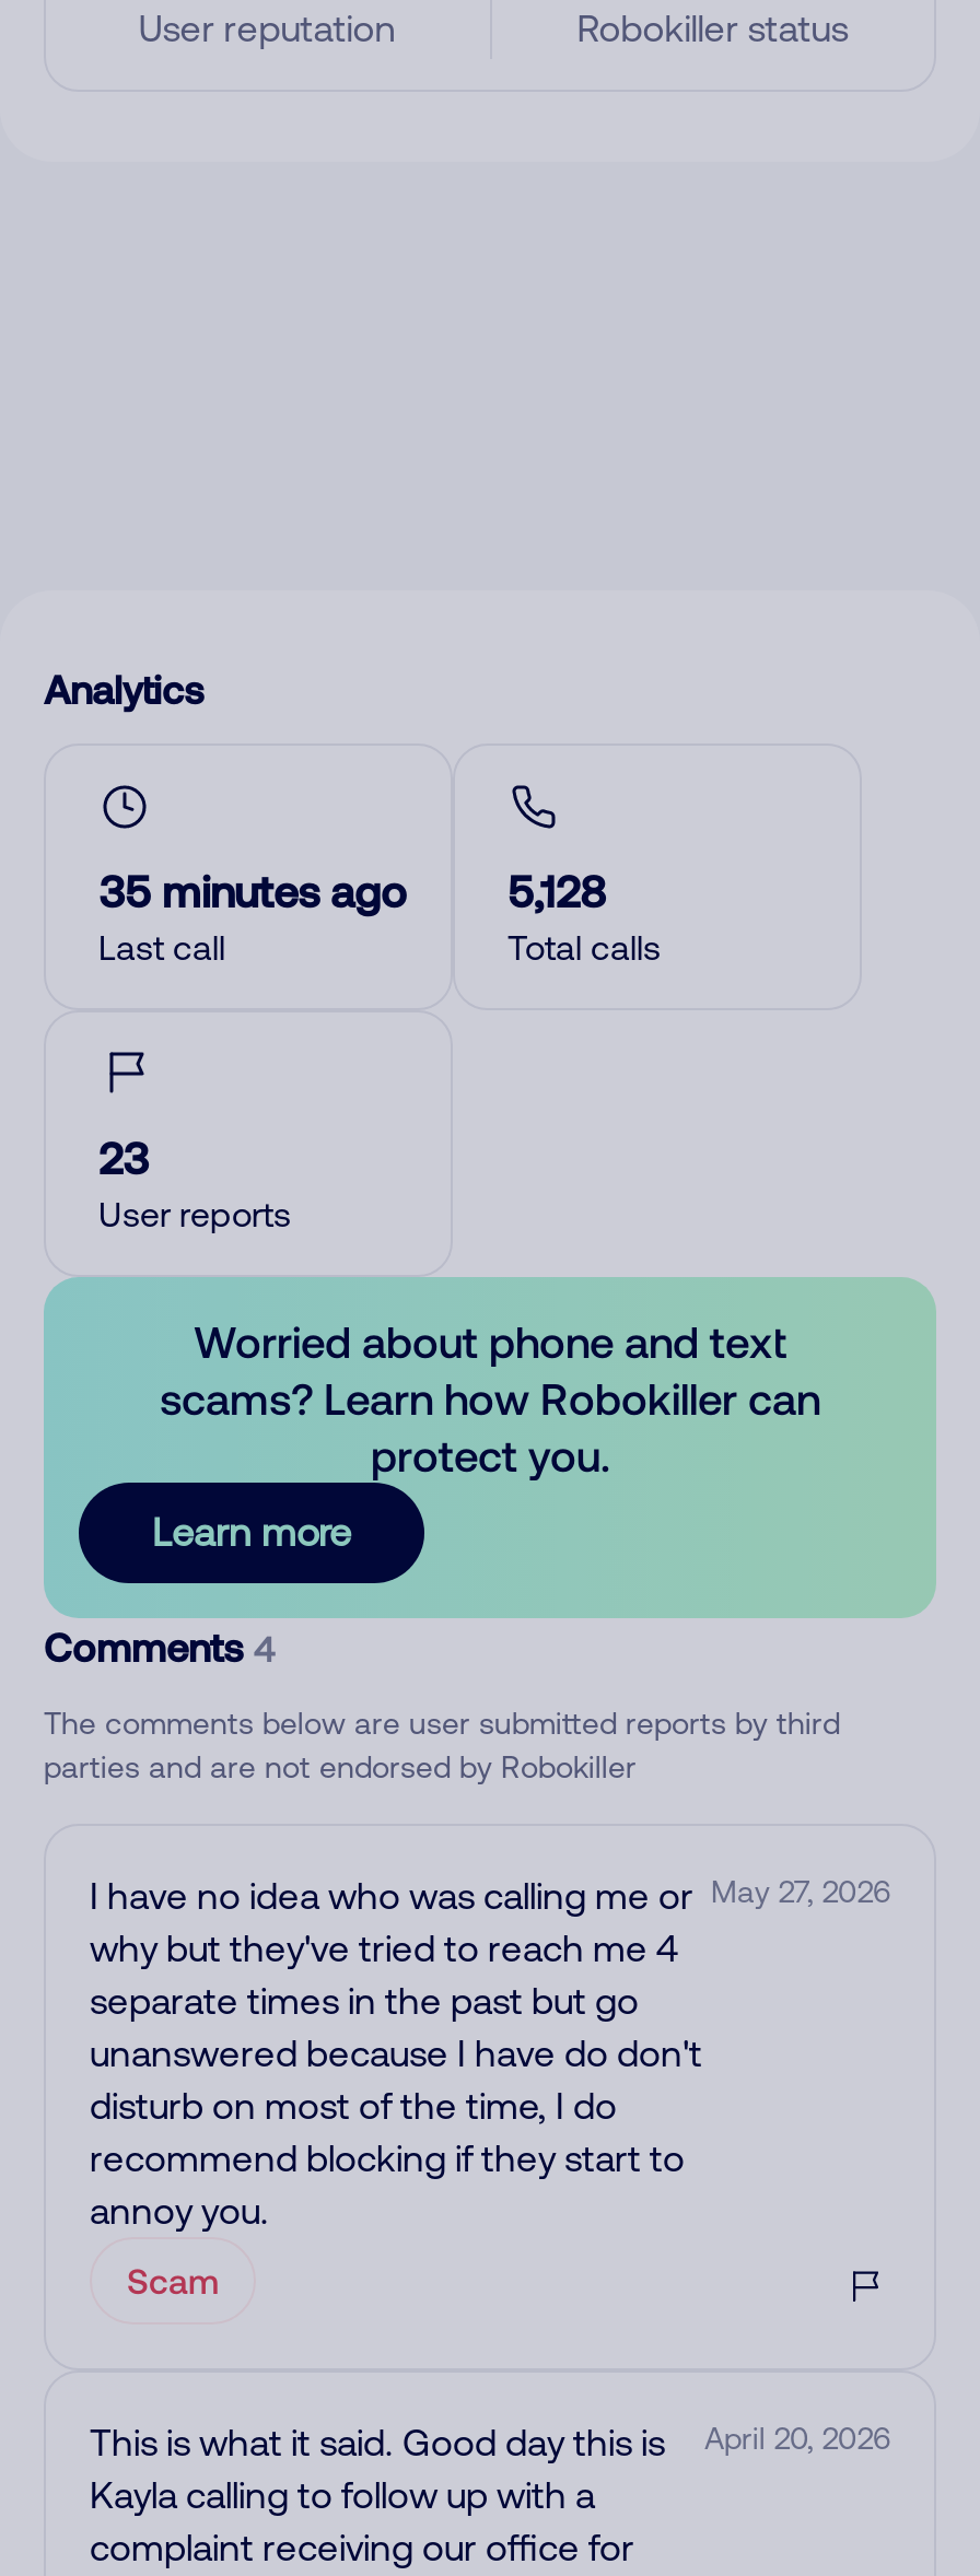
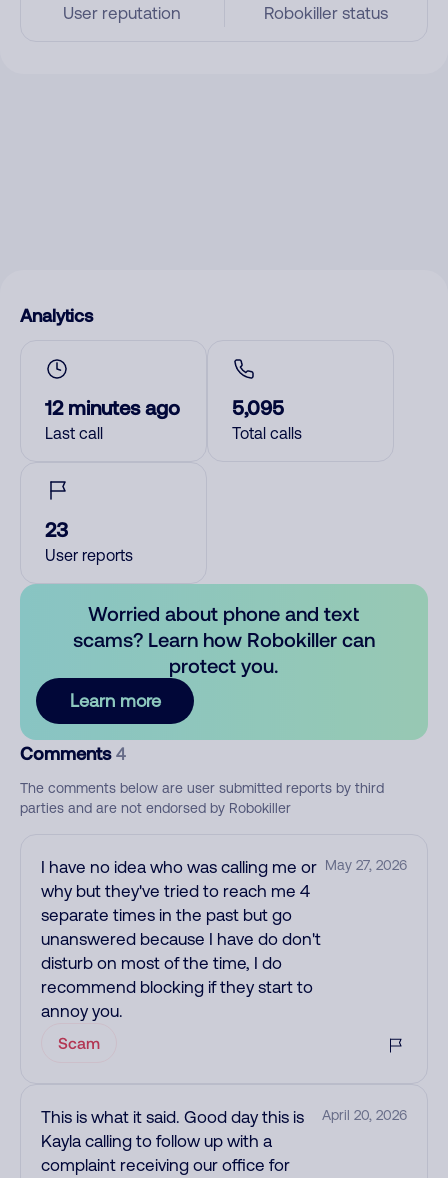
[98,864,407,916] 35 minutes ago -> [45,395,180,419] 12 minutes ago
[507,864,606,916] 5,128 -> [232,395,284,419] 5,095

